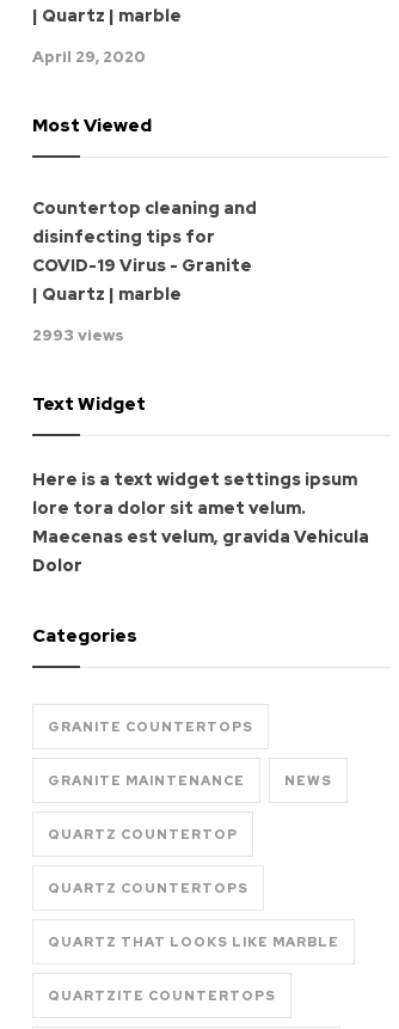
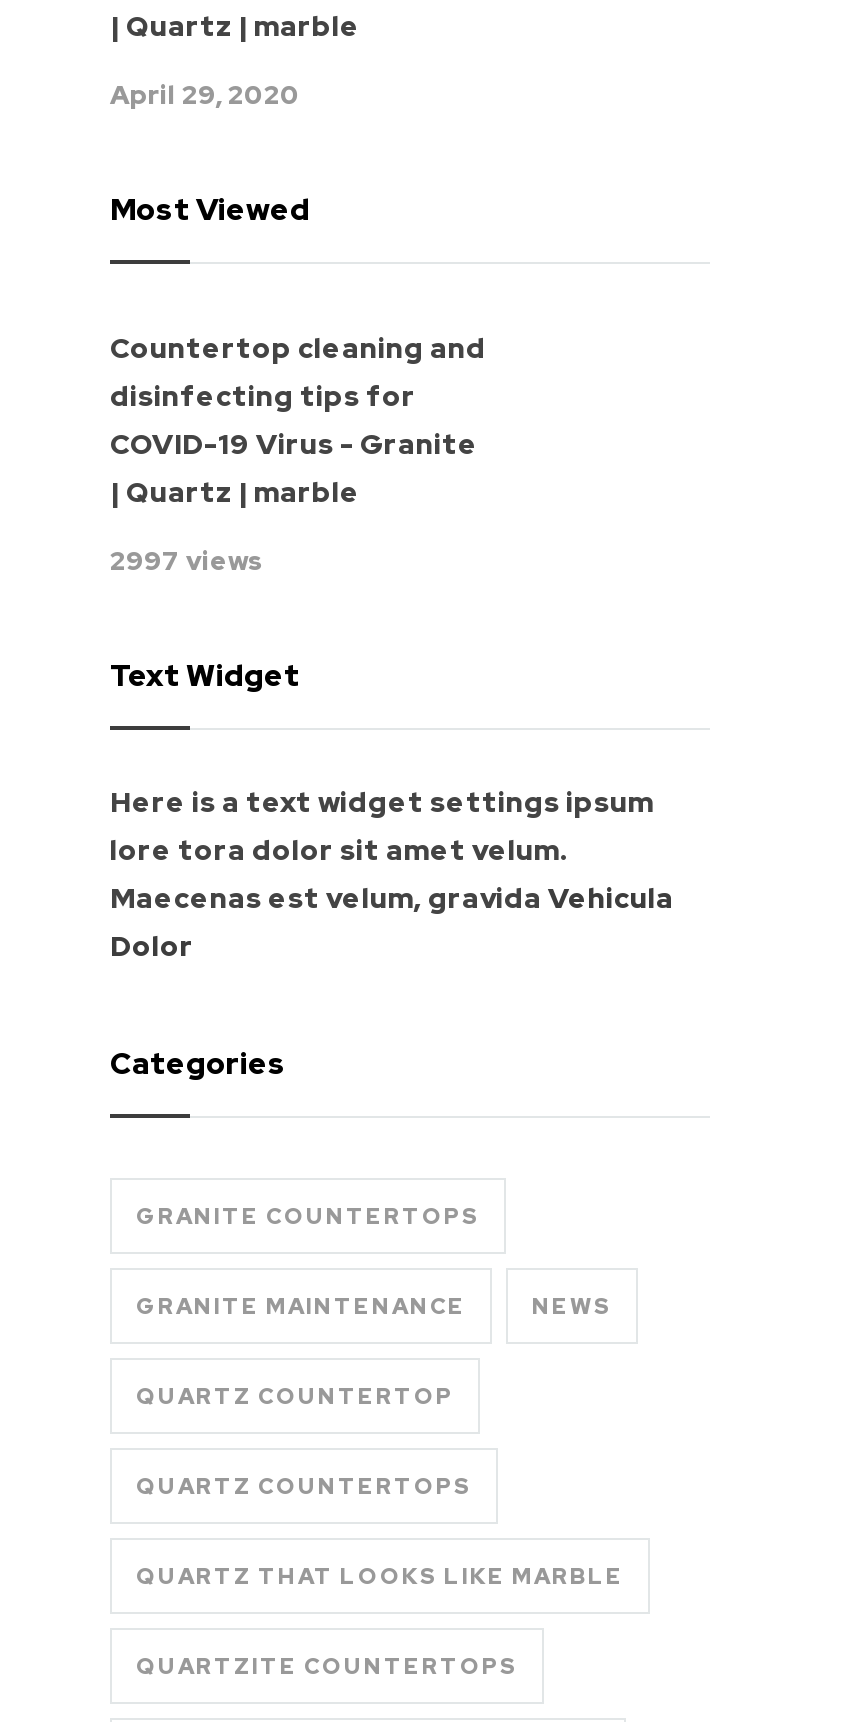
[32,325,124,346] 2993 views -> [110,545,264,579] 2997 views

